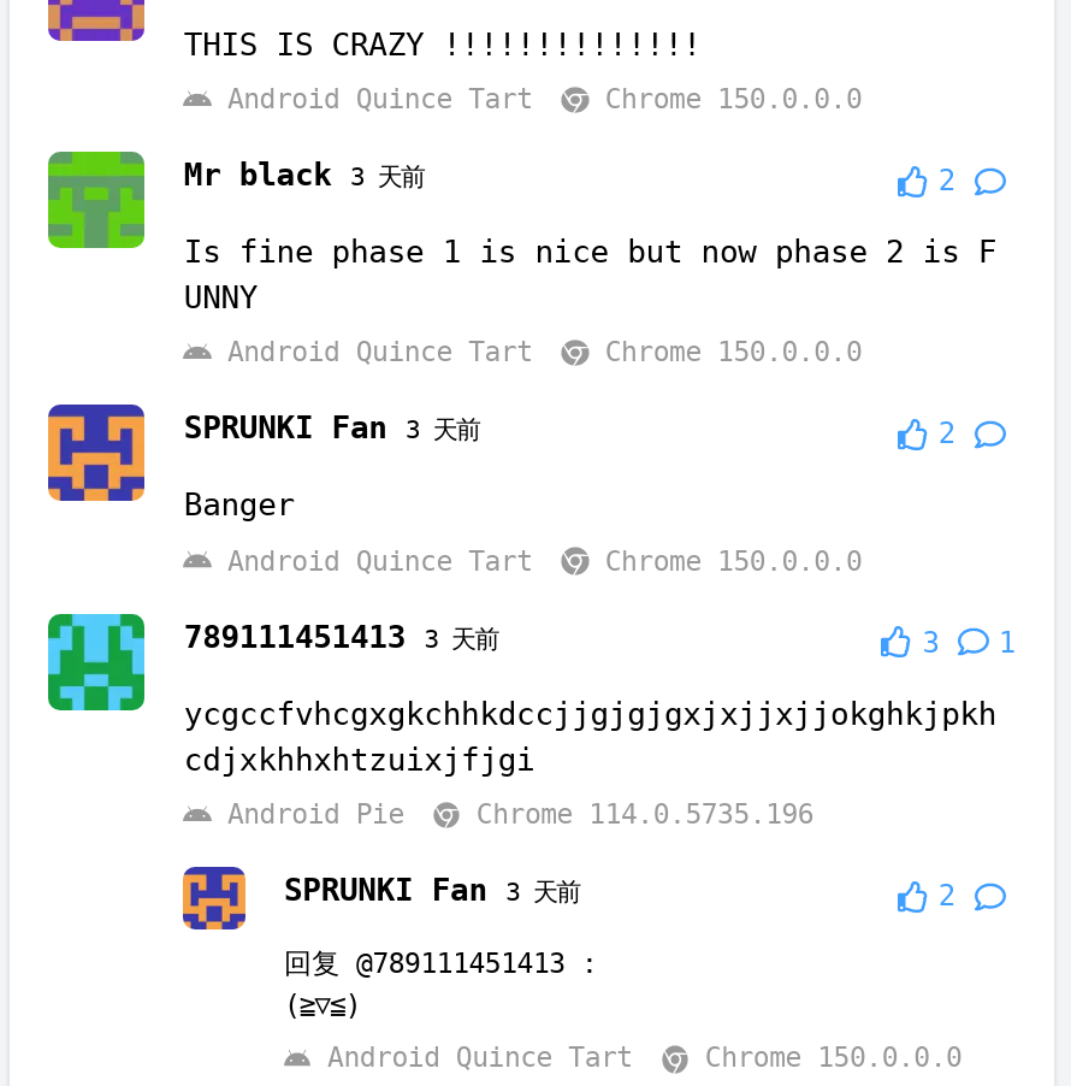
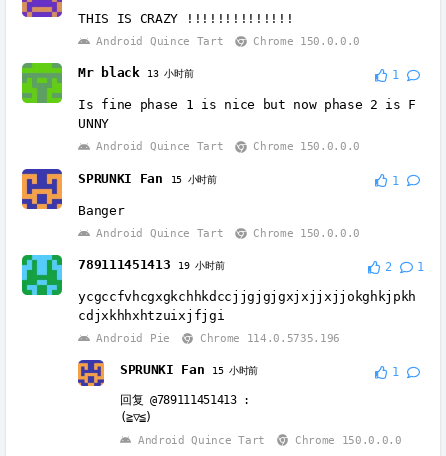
[184,157,955,198] Mr black 3 天前 | 2 -> [78,65,399,82] Mr black 13 小时前 | 1
[406,416,955,452] 3 天前 | 2 -> [170,173,399,188] 15 小时前 | 1
[424,624,938,660] 3 天前 | 3 -> [178,259,392,274] 19 小时前 | 2
[506,877,955,914] 3 天前 | 2 -> [212,364,399,379] 15 小时前 | 1

